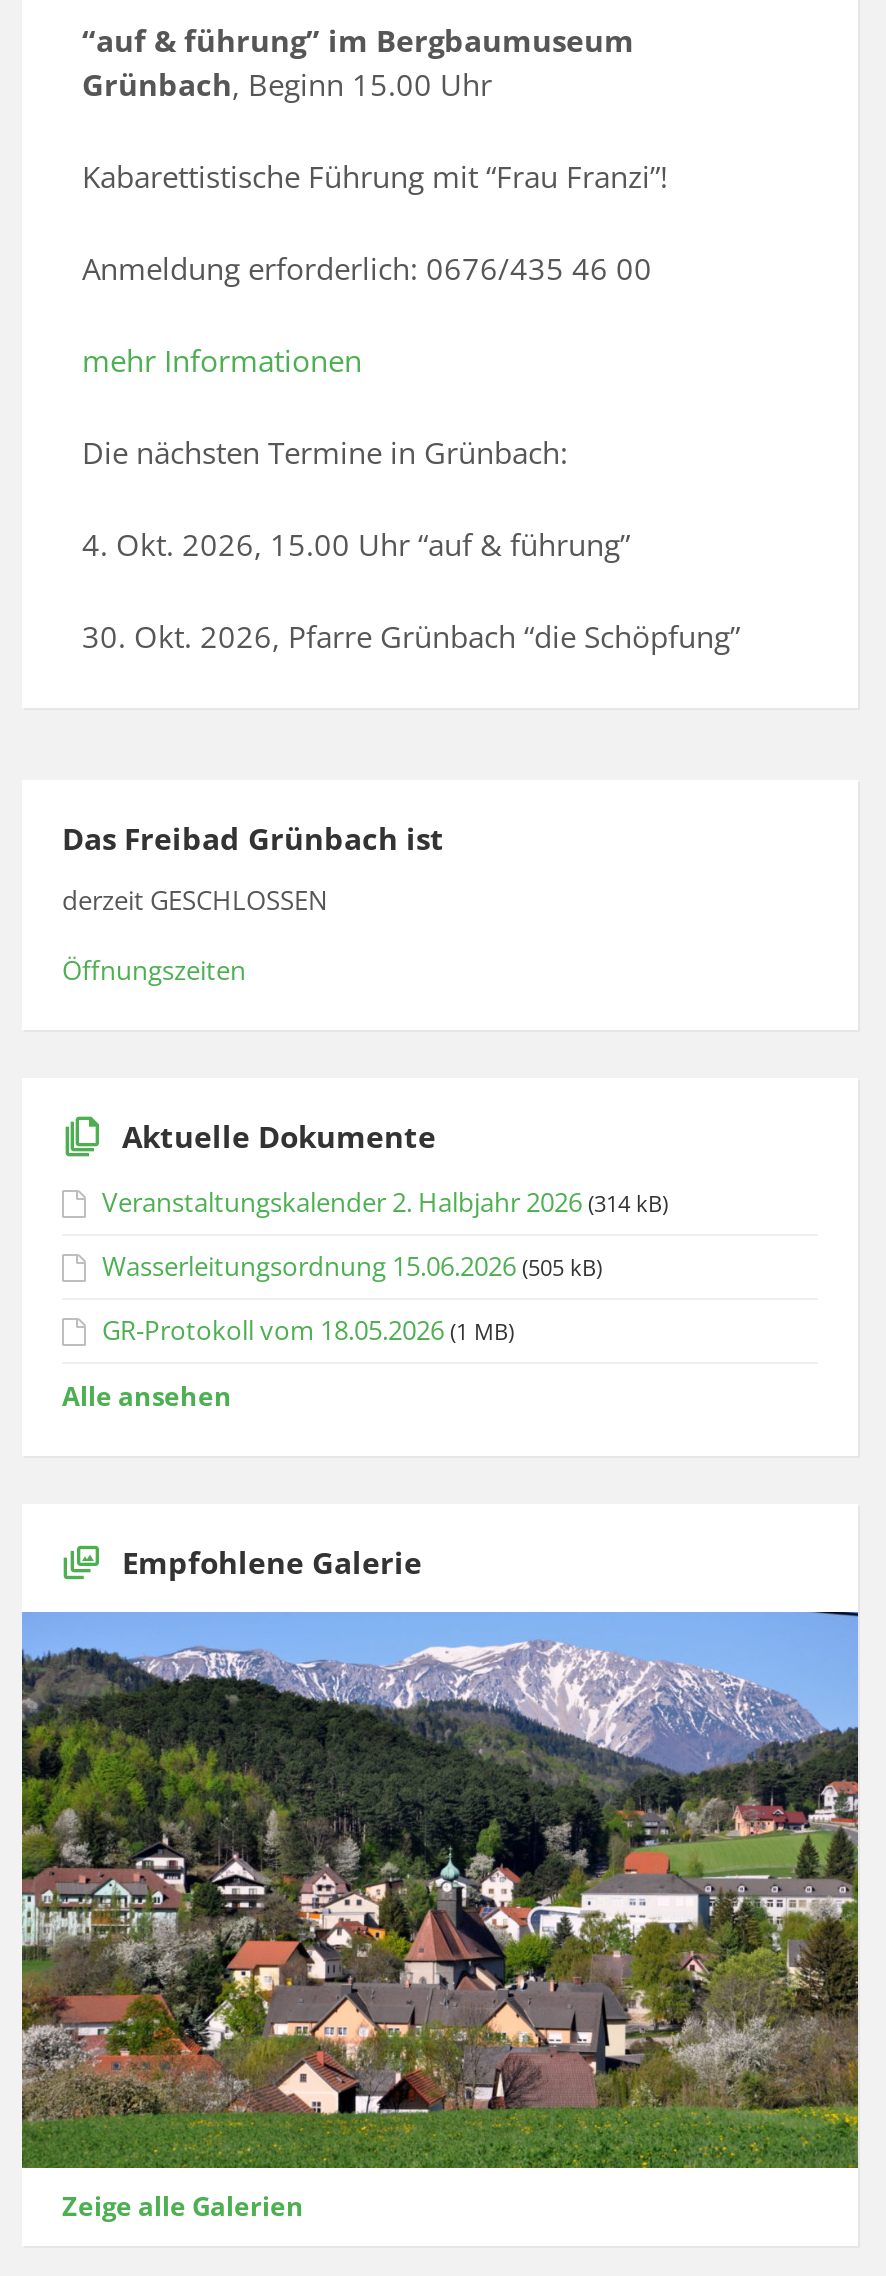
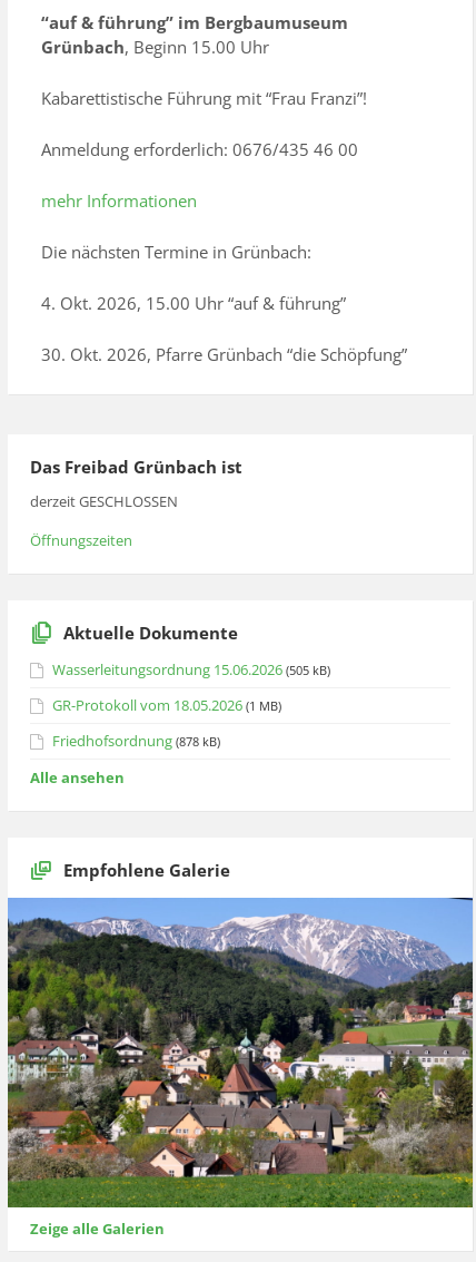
[102,1184,668,1220] Veranstaltungskalender 2. Halbjahr 2026 (314 kB) -> none
moved [102,1248,602,1348] -> [52,660,330,715]: Wasserleitungsordnung 15.06.2026 (505 kB) | GR-Protokoll vom 18.05.2026 (1 MB)
none -> [52,731,220,751] Friedhofsordnung (878 kB)

